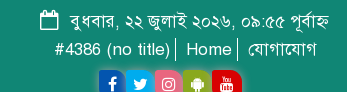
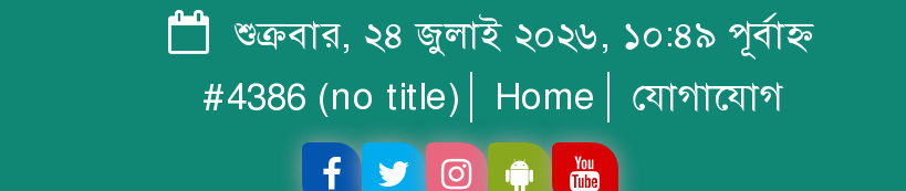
[65,11,329,32] বুধবার, ২২ জুলাই ২০২৬, ০৯:৫৫ পূর্বাহ্ন -> [223,12,814,59] শুক্রবার, ২৪ জুলাই ২০২৬, ১০:৪৯ পূর্বাহ্ন

